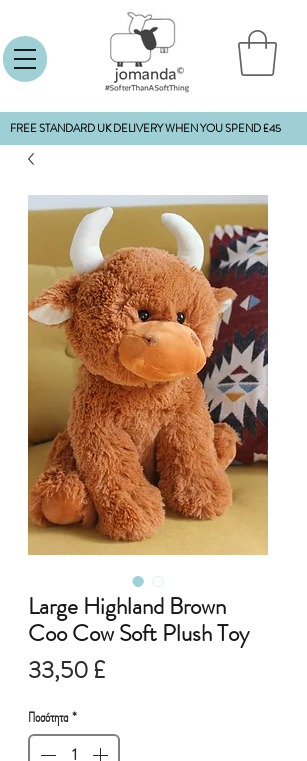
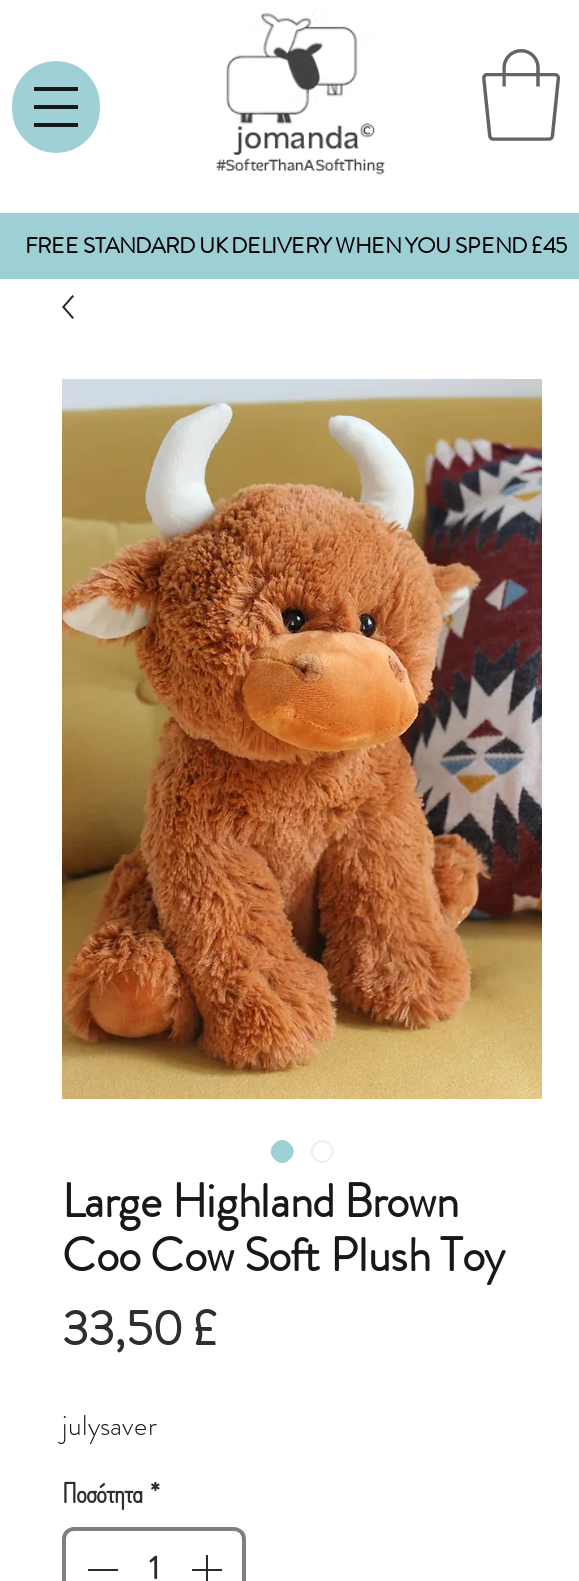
none -> [62,1406,158,1446] julysaver

